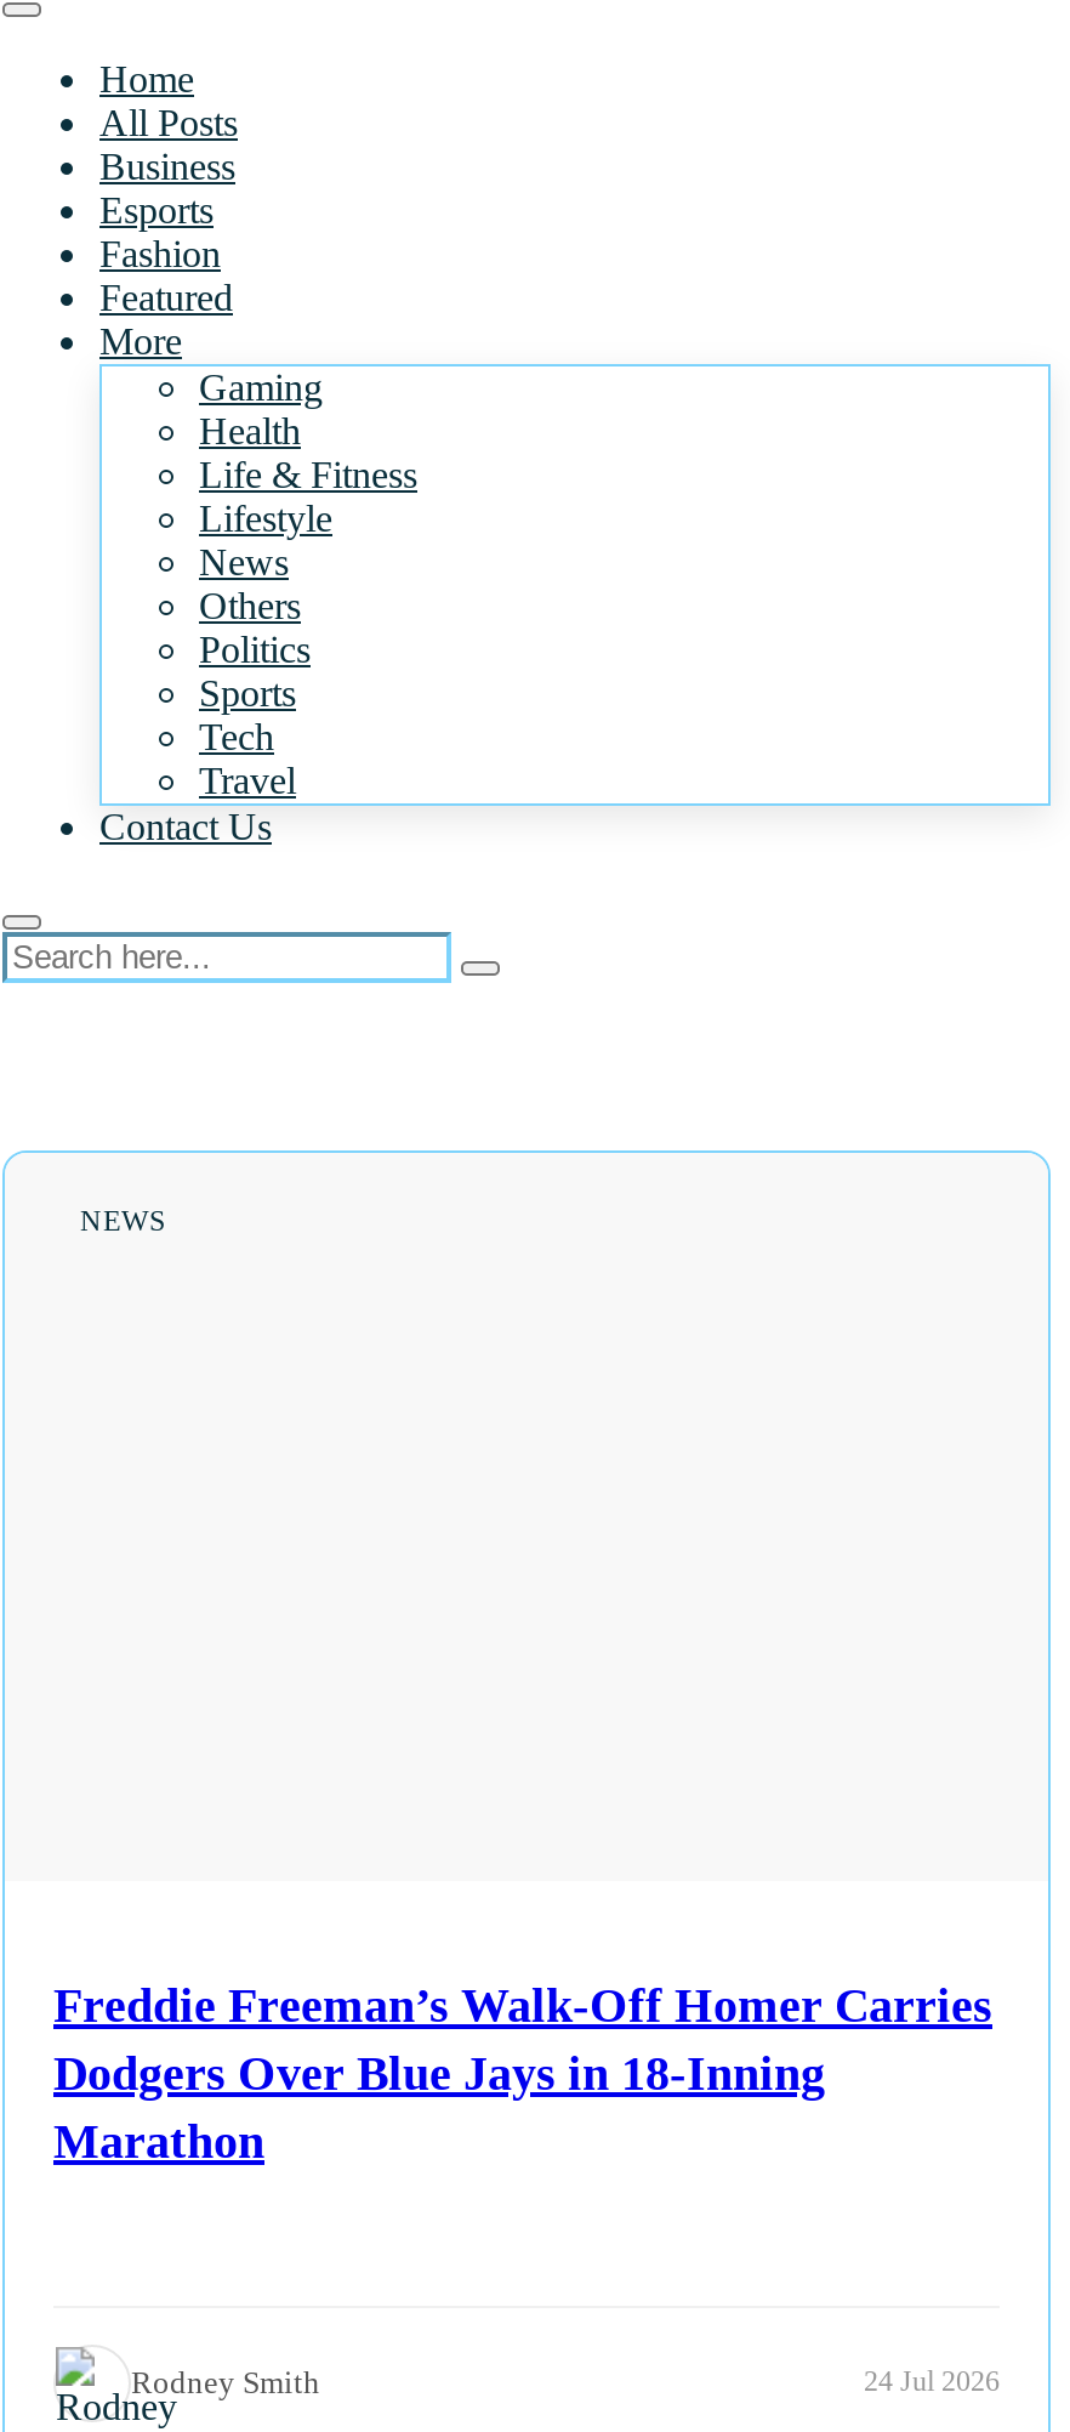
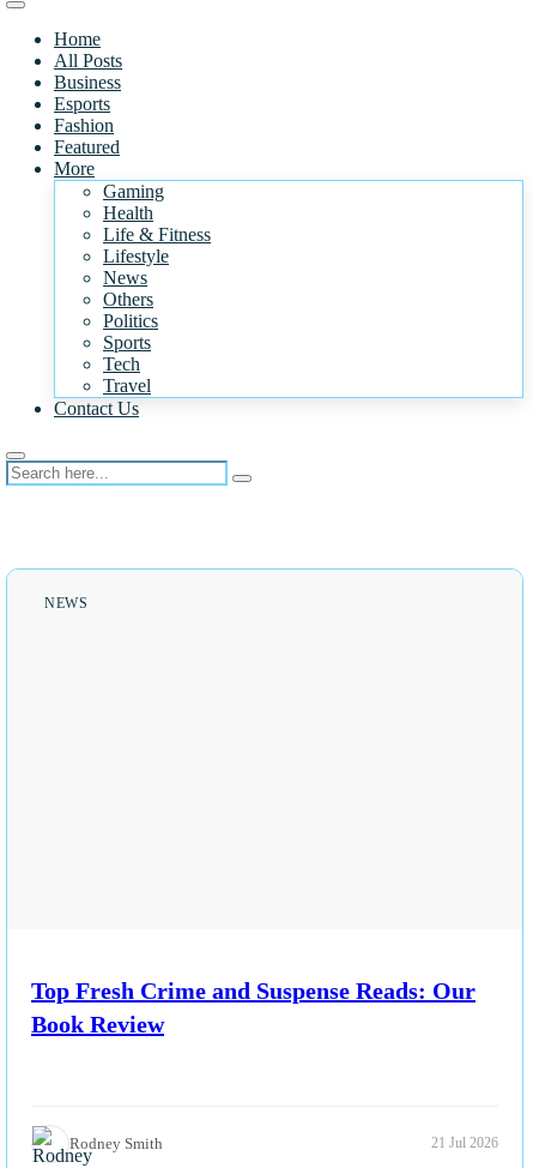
[53,1977,992,2166] Freddie Freeman’s Walk-Off Homer Carries | Dodgers Over Blue Jays in 18-Inning | Marathon -> [31,977,476,1037] Top Fresh Crime and Suspense Reads: Our | Book Review
[864,2364,1000,2398] 24 Jul 2026 -> [431,1135,498,1151] 21 Jul 2026

